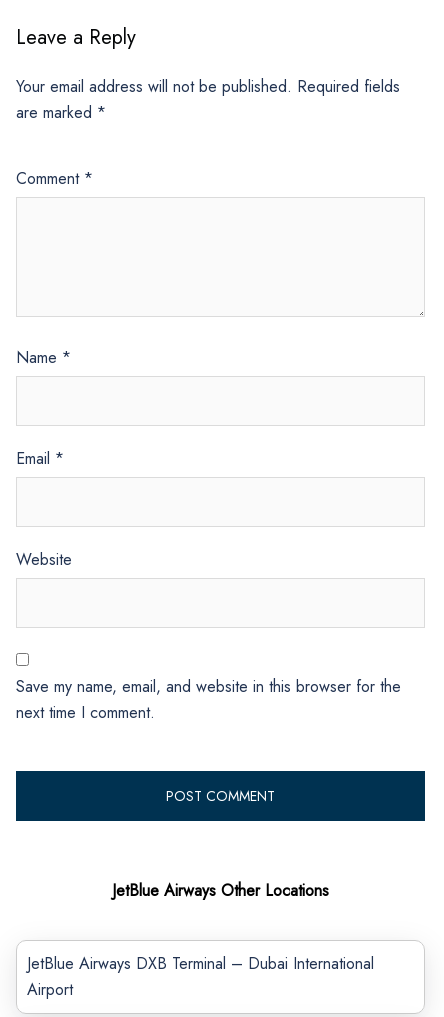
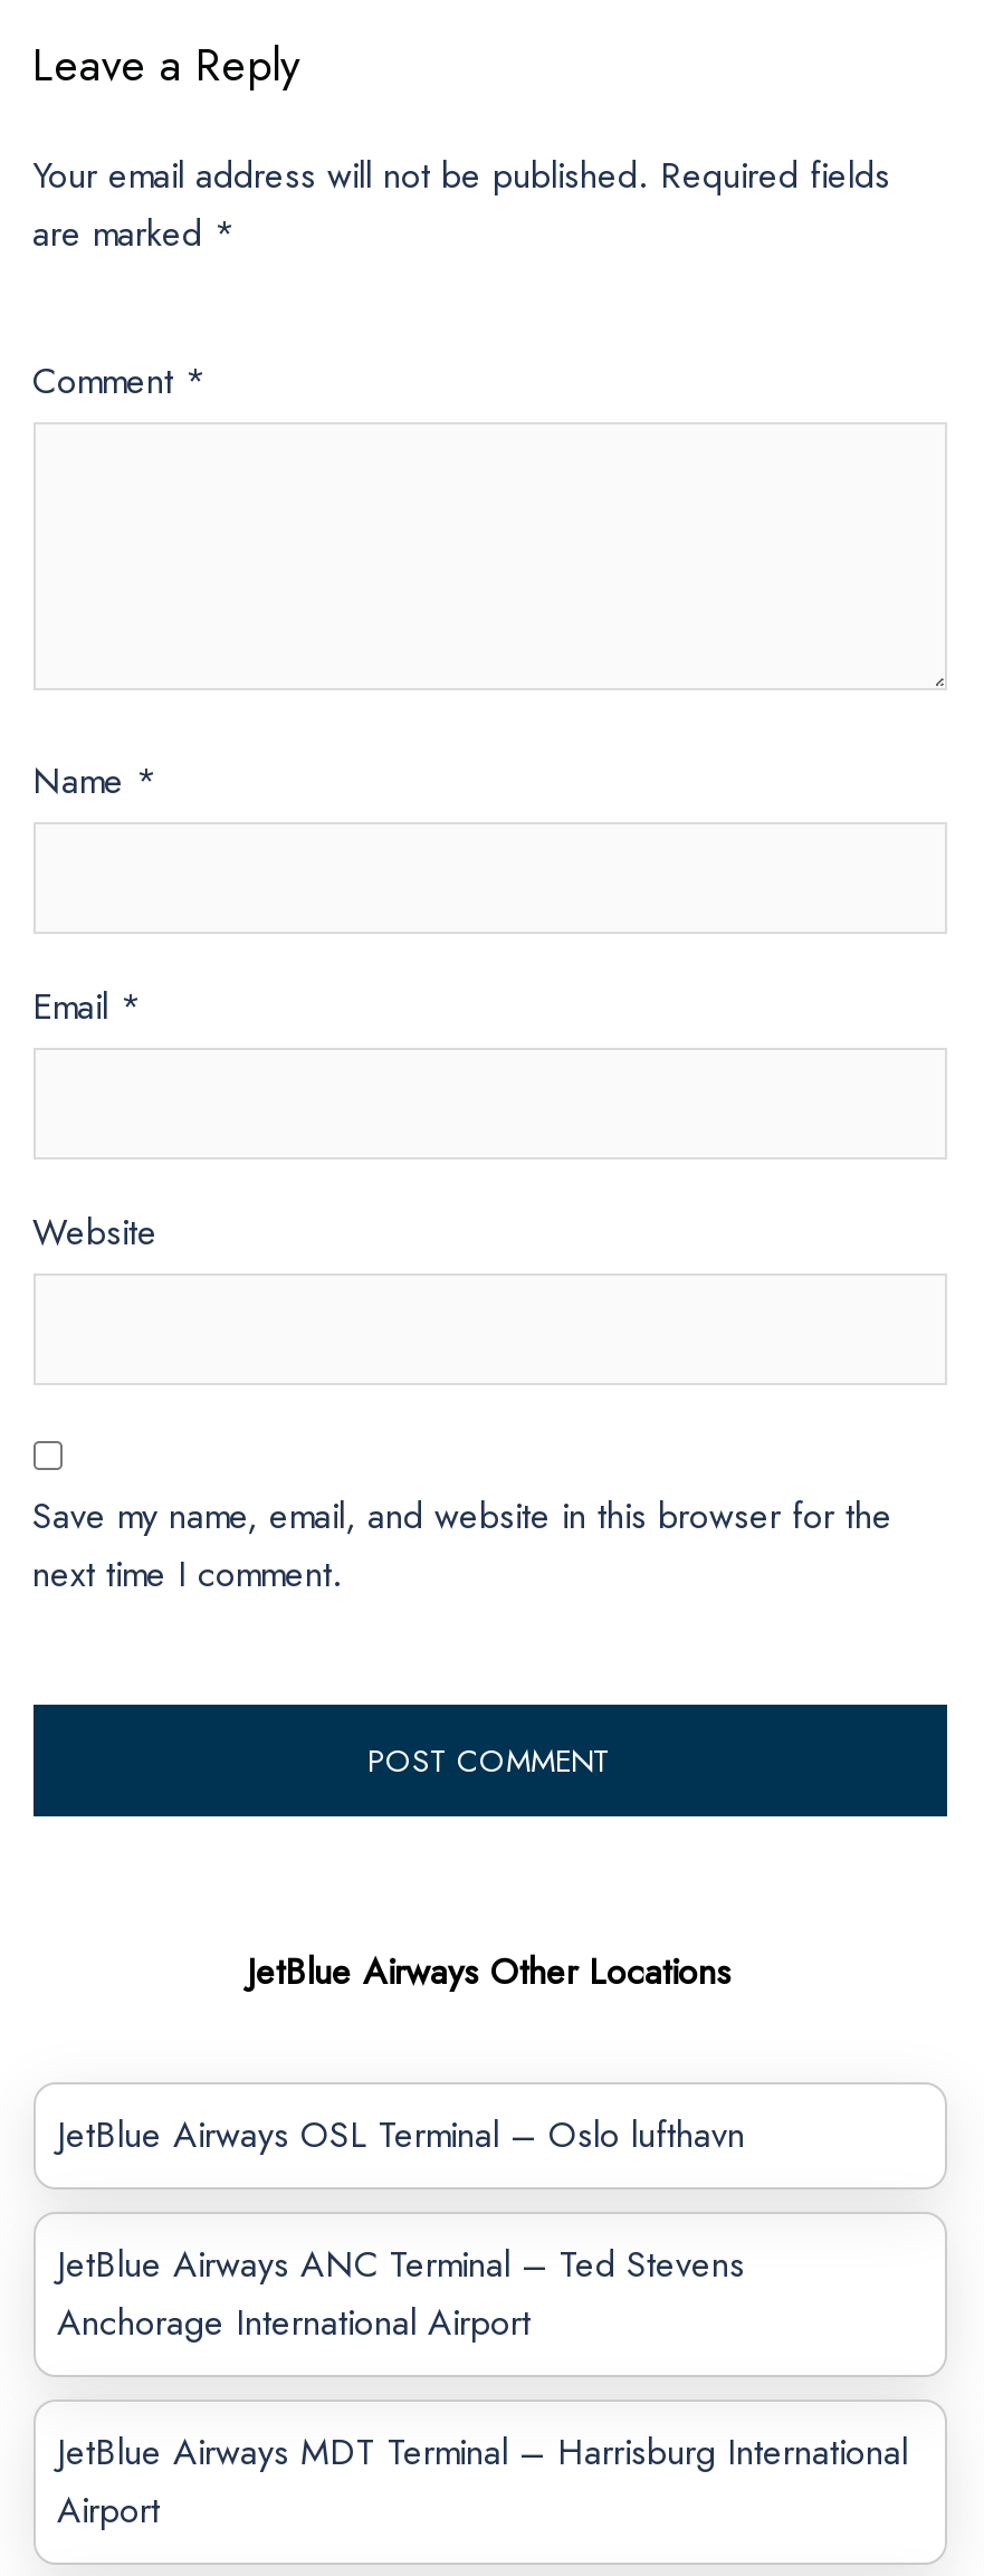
[26,952,373,975] JetBlue Airways DXB Terminal – Dubai International -> [57,2110,908,2479] JetBlue Airways OSL Terminal – Oslo lufthavn | JetBlue Airways ANC Terminal – Ted Stevens | Anchorage International Airport | JetBlue Airways MDT Terminal – Harrisburg International

